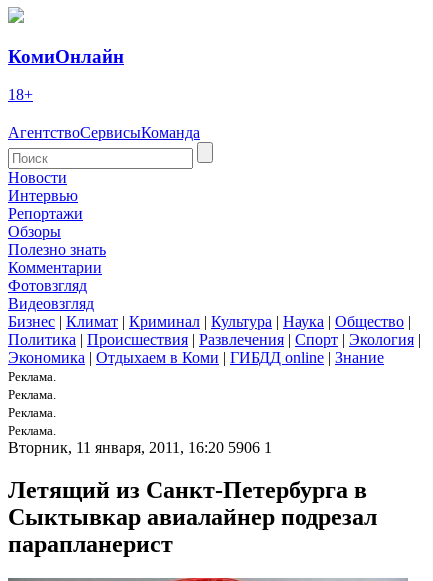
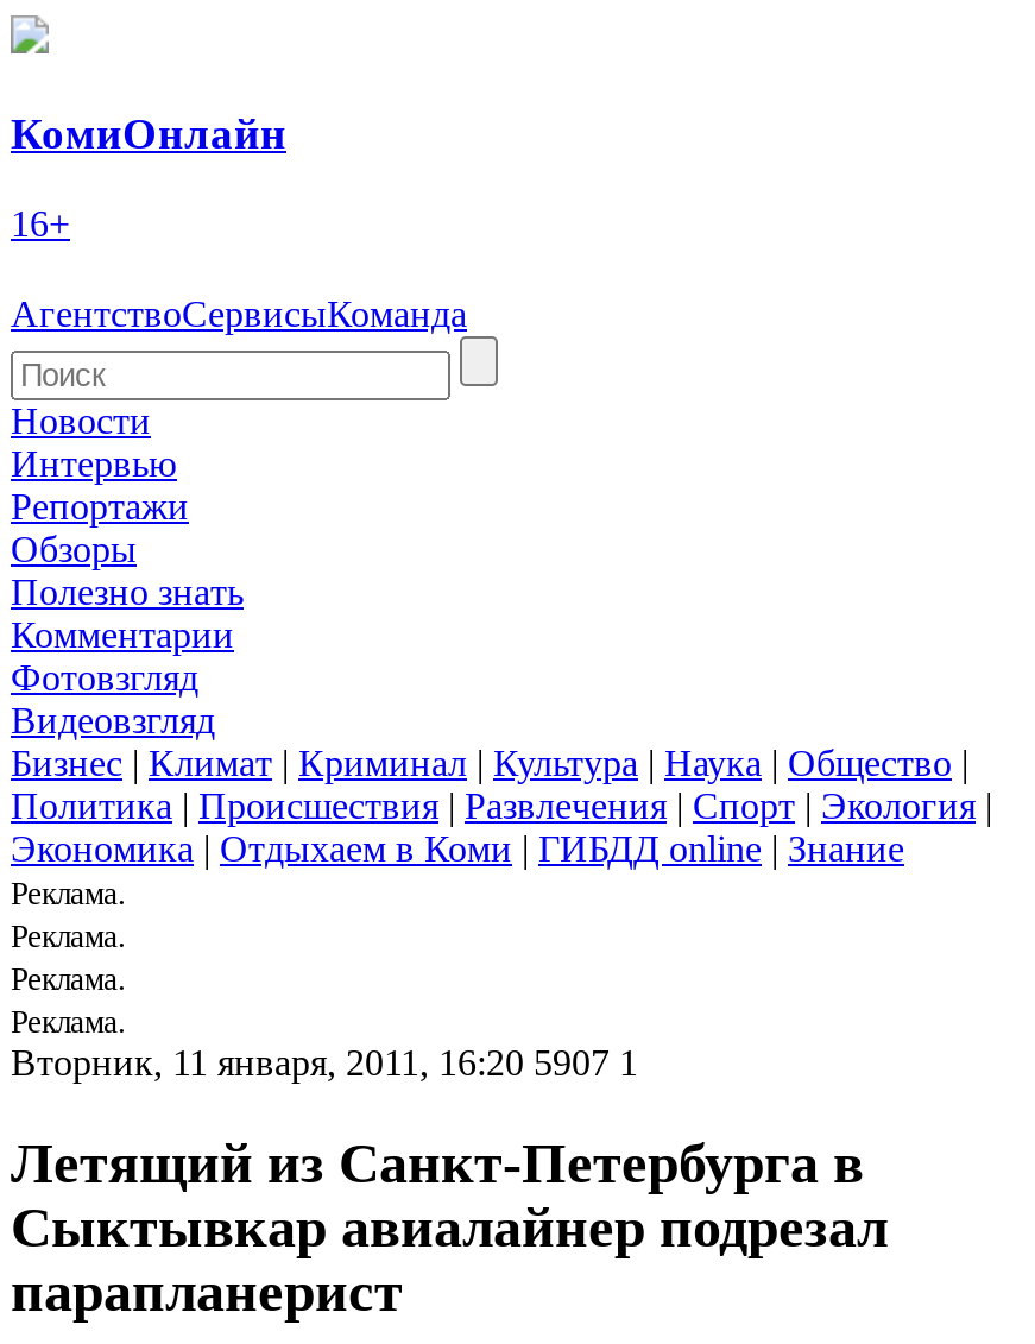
[8,86,33,103] 18+ -> [11,204,70,245] 16+
[8,439,272,456] Вторник, 11 января, 2011, 16:20 5906 1 -> [11,1043,638,1083] Вторник, 11 января, 2011, 16:20 5907 1

